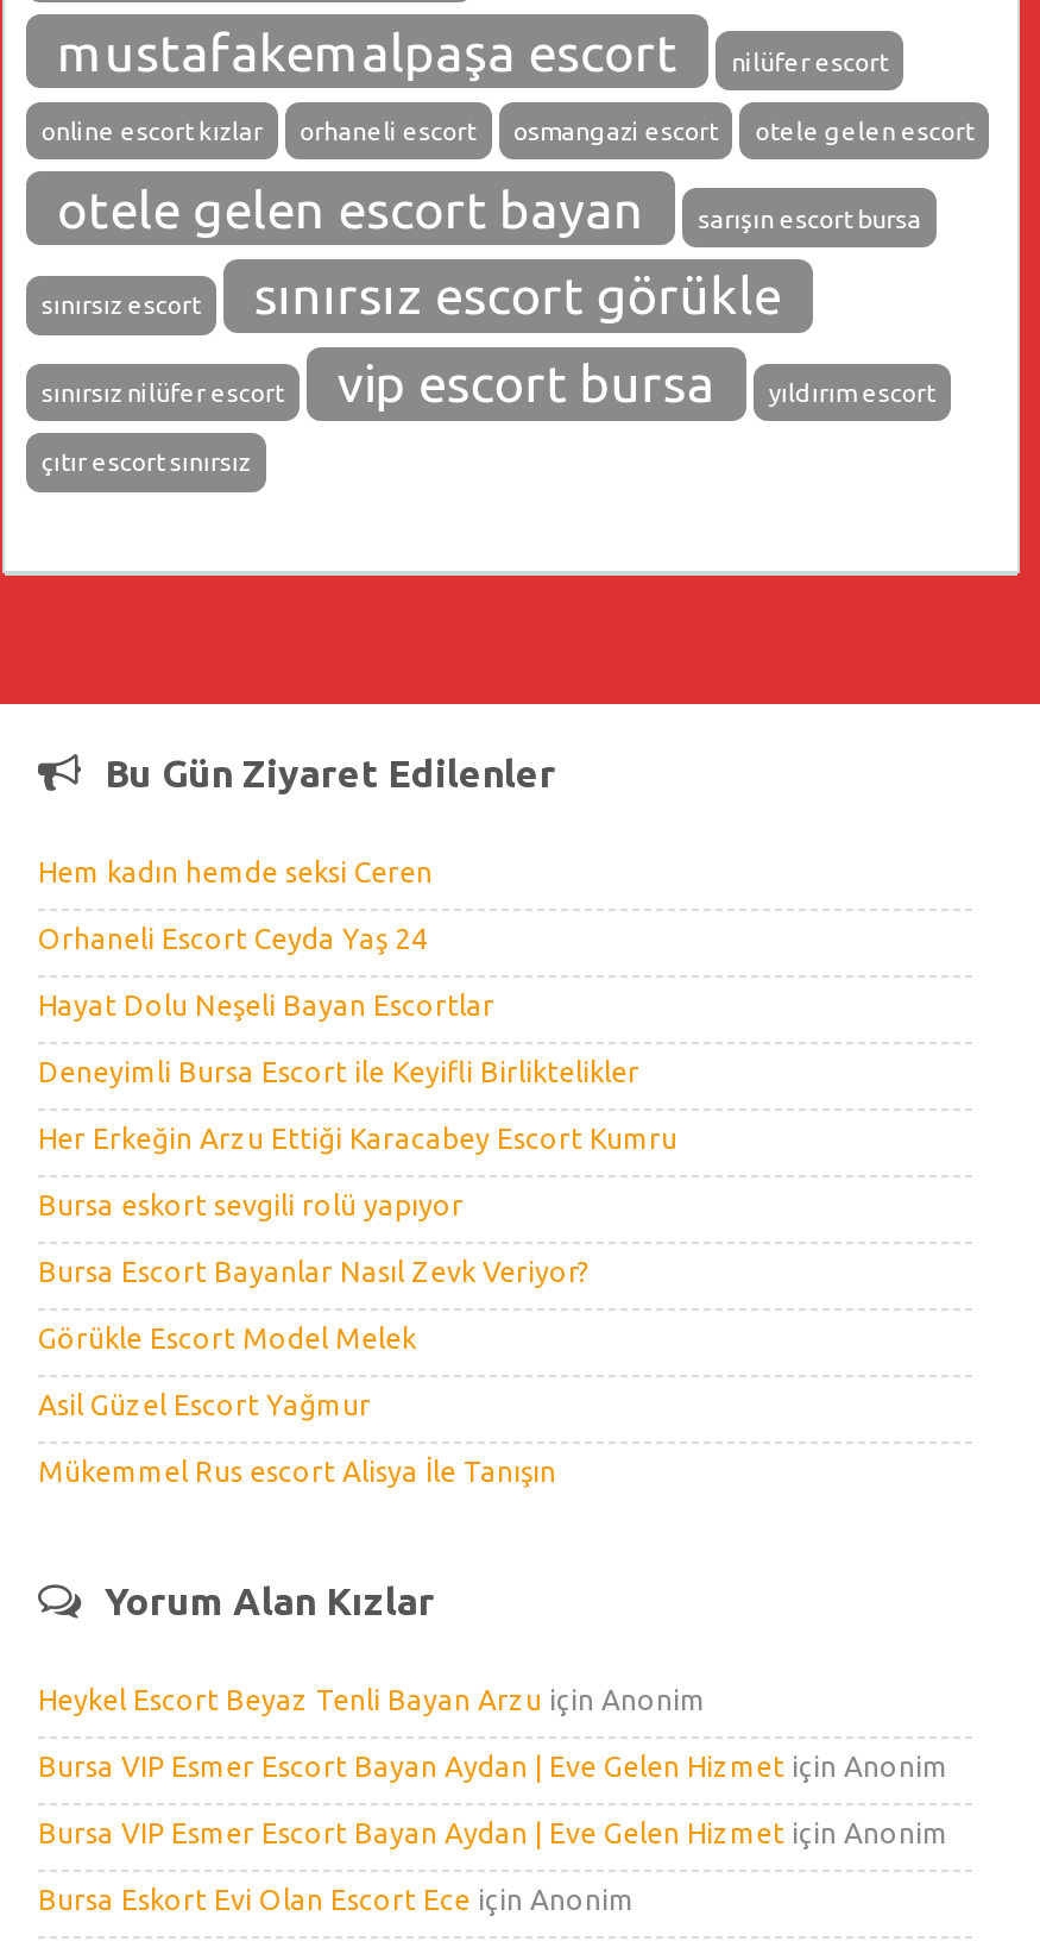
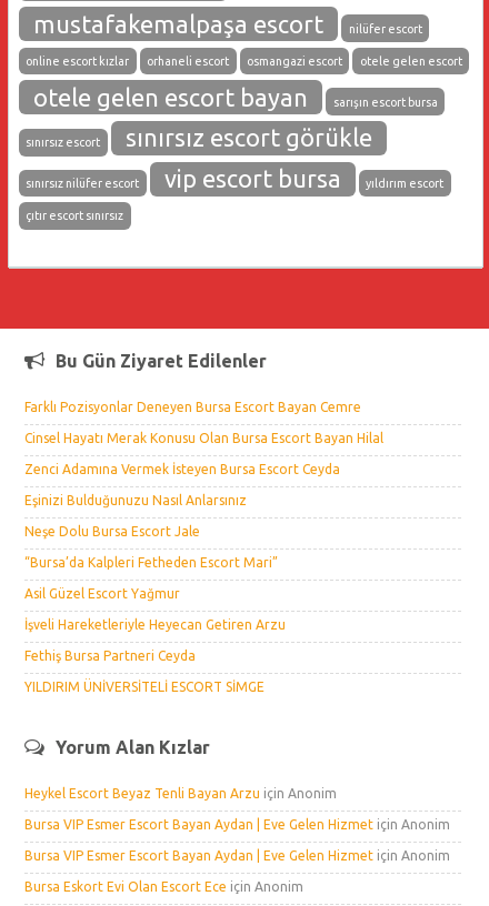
[38,856,677,1353] Hem kadın hemde seksi Ceren | Orhaneli Escort Ceyda Yaş 24 | Hayat Dolu Neşeli Bayan Escortlar | Deneyimli Bursa Escort ile Keyifli Birliktelikler | Her Erkeğin Arzu Ettiği Karacabey Escort Kumru | Bursa eskort sevgili rolü yapıyor | Bursa Escort Bayanlar Nasıl Zevk Veriyor? | Görükle Escort Model Melek -> [24,399,383,569] Farklı Pozisyonlar Deneyen Bursa Escort Bayan Cemre | Cinsel Hayatı Merak Konusu Olan Bursa Escort Bayan Hilal | Zenci Adamına Vermek İsteyen Bursa Escort Ceyda | Eşinizi Bulduğunuzu Nasıl Anlarsınız | Neşe Dolu Bursa Escort Jale | “Bursa’da Kalpleri Fetheden Escort Mari”
moved [38,1388,371,1419] -> [24,586,180,600]: Asil Güzel Escort Yağmur
[38,1455,556,1486] Mükemmel Rus escort Alisya İle Tanışın -> [24,617,286,694] İşveli Hareketleriyle Heyecan Getiren Arzu | Fethiş Bursa Partneri Ceyda | YILDIRIM ÜNİVERSİTELİ ESCORT SİMGE

